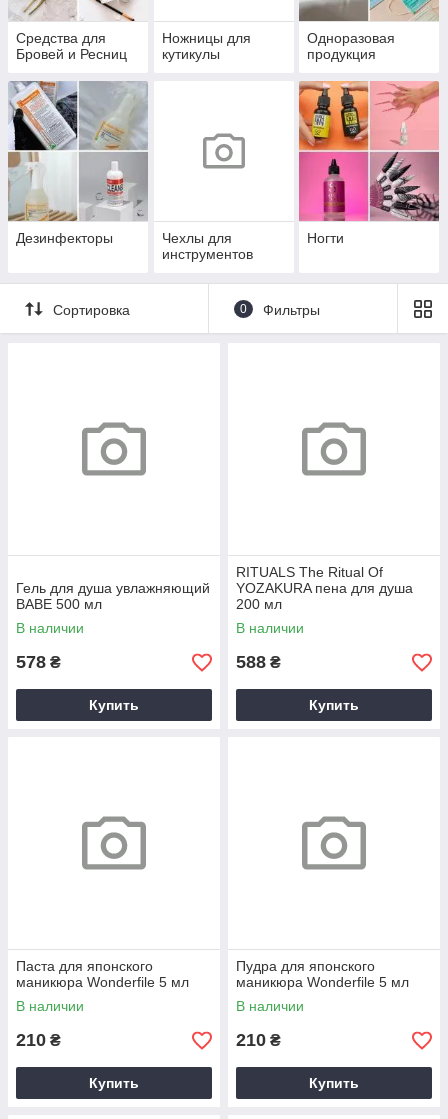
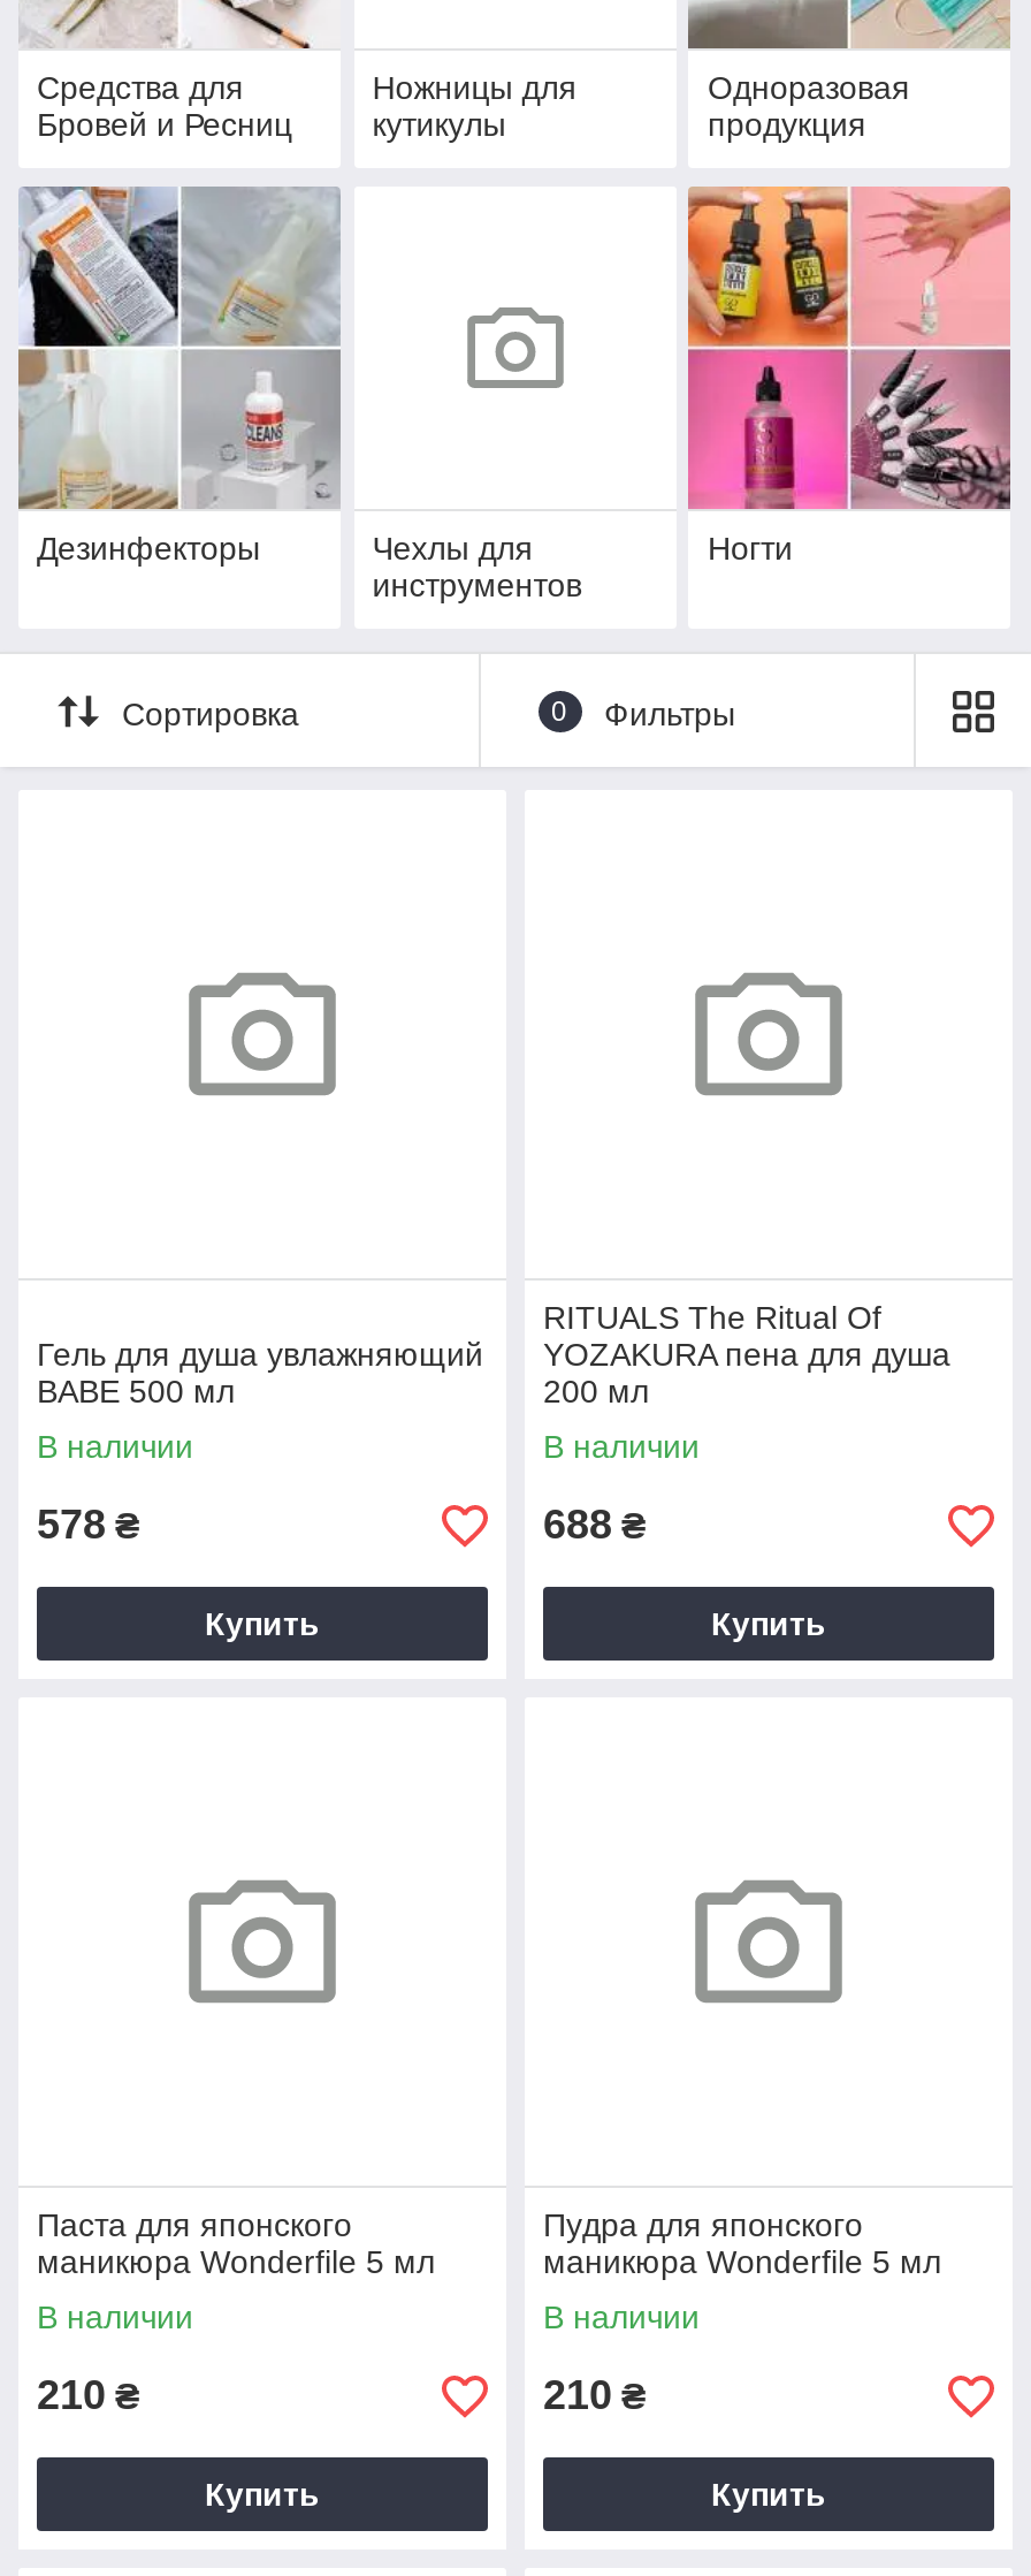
[236,652,281,672] 588 ₴ -> [543,1502,647,1548] 688 ₴

